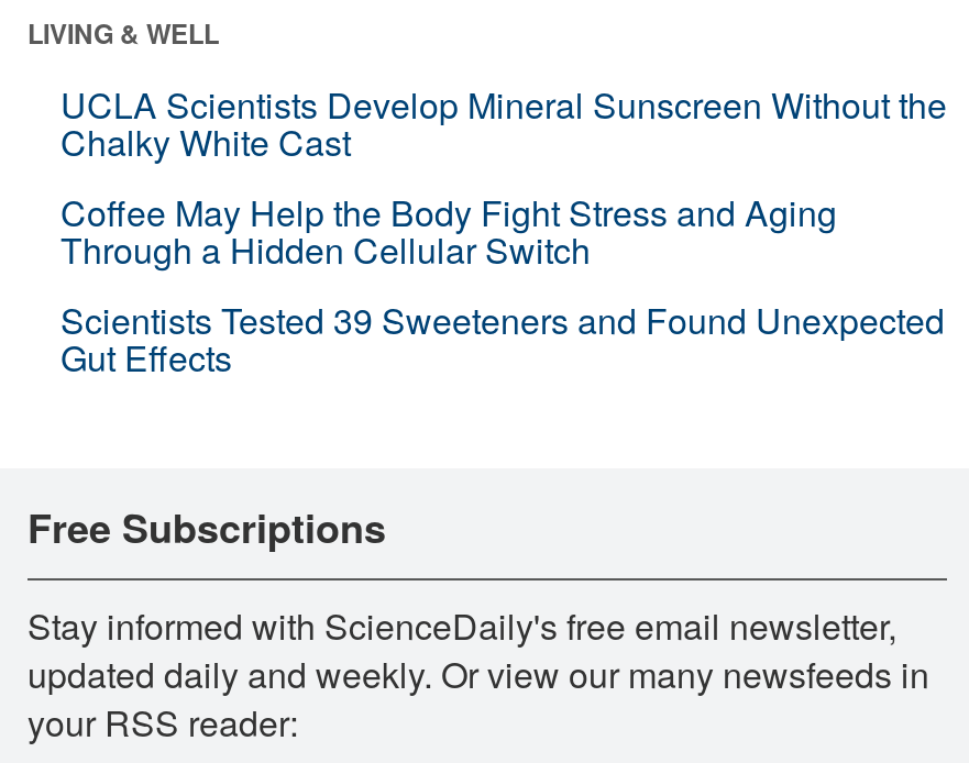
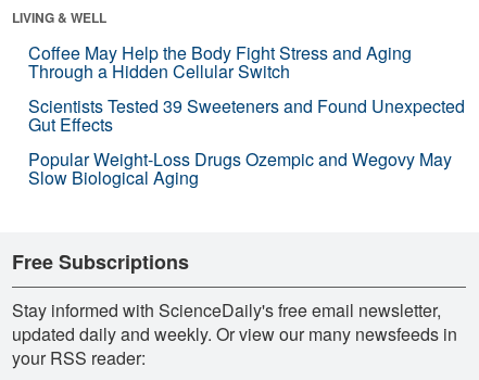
[60,79,947,167] UCLA Scientists Develop Mineral Sunscreen Without the | Chalky White Cast -> none
moved [60,186,945,382] -> [28,40,465,137]: Coffee May Help the Body Fight Stress and Aging | Through a Hidden Cellular Switch | Scientists Tested 39 Sweeteners and Found Unexpected | Gut Effects
none -> [28,146,452,190] Popular Weight-Loss Drugs Ozempic and Wegovy May | Slow Biological Aging

